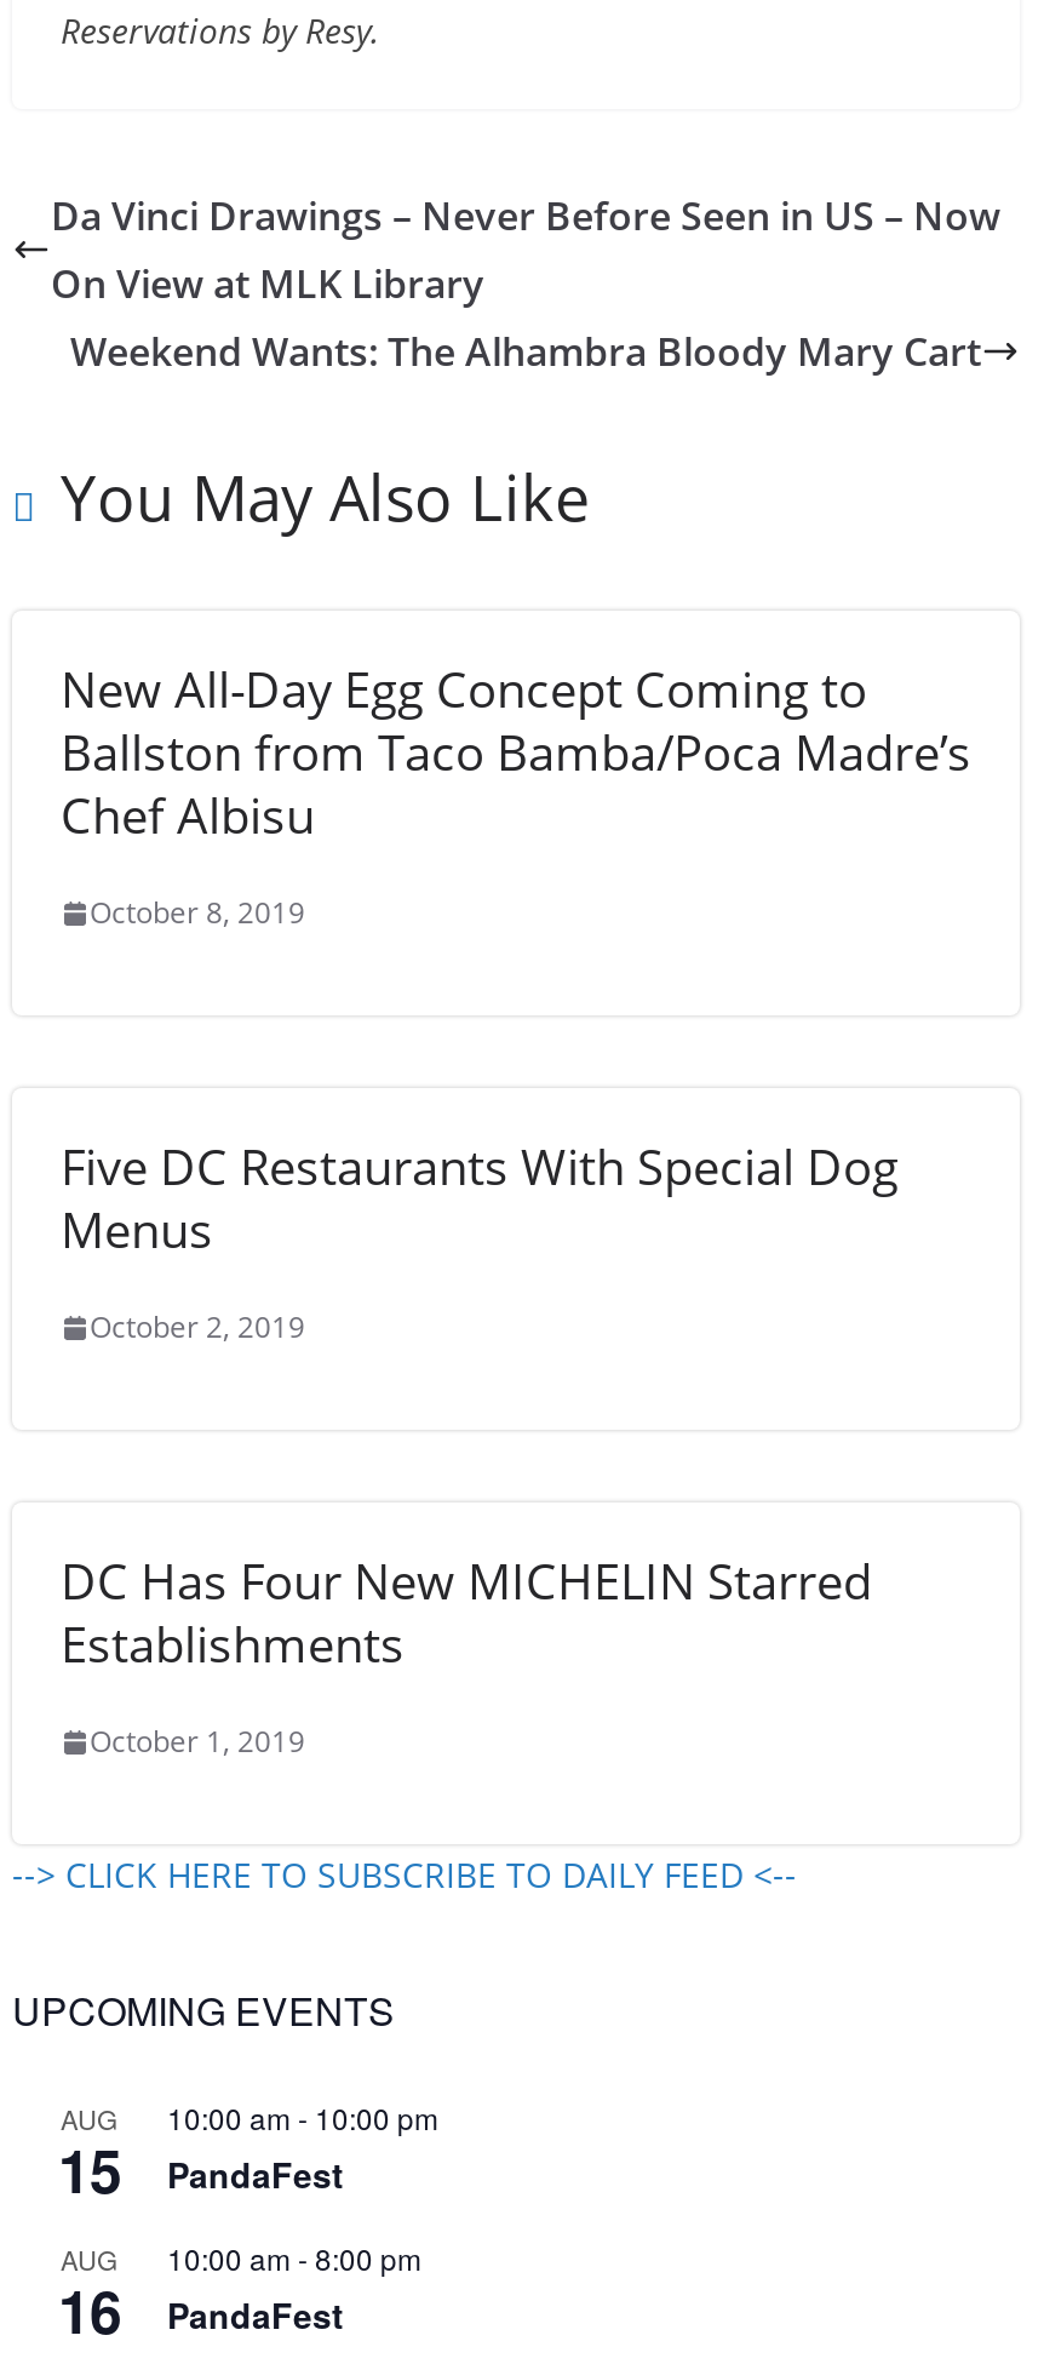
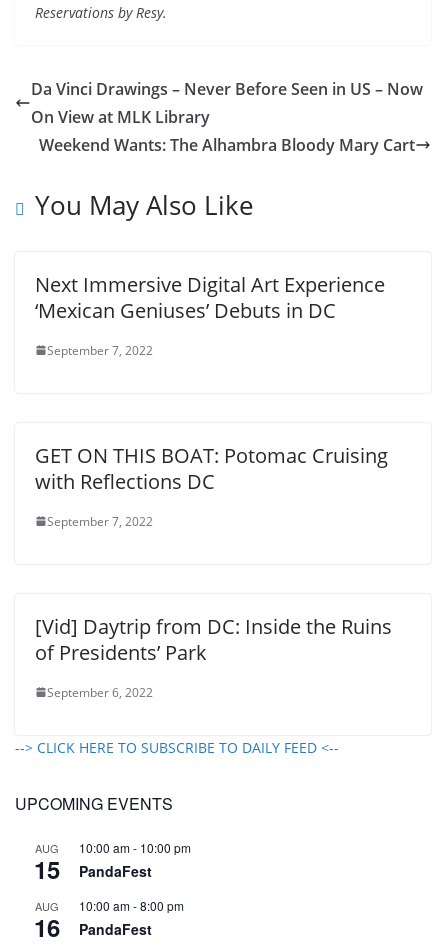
[61,656,971,848] New All-Day Egg Concept Coming to | Ballston from Taco Bamba/Poca Madre’s | Chef Albisu -> [35,271,385,324] Next Immersive Digital Art Experience | ‘Mexican Geniuses’ Debuts in DC
[90,892,305,933] October 8, 2019 -> [47,342,153,359] September 7, 2022
[61,1134,899,1262] Five DC Restaurants With Special Dog | Menus -> [35,442,388,495] GET ON THIS BOAT: Potomac Cruising | with Reflections DC
[90,1306,305,1347] October 2, 2019 -> [47,513,153,530] September 7, 2022
[61,1548,872,1677] DC Has Four New MICHELIN Starred | Establishments -> [35,613,392,666] [Vid] Daytrip from DC: Inside the Ruins | of Presidents’ Park
[90,1720,305,1762] October 1, 2019 -> [47,684,153,701] September 6, 2022

